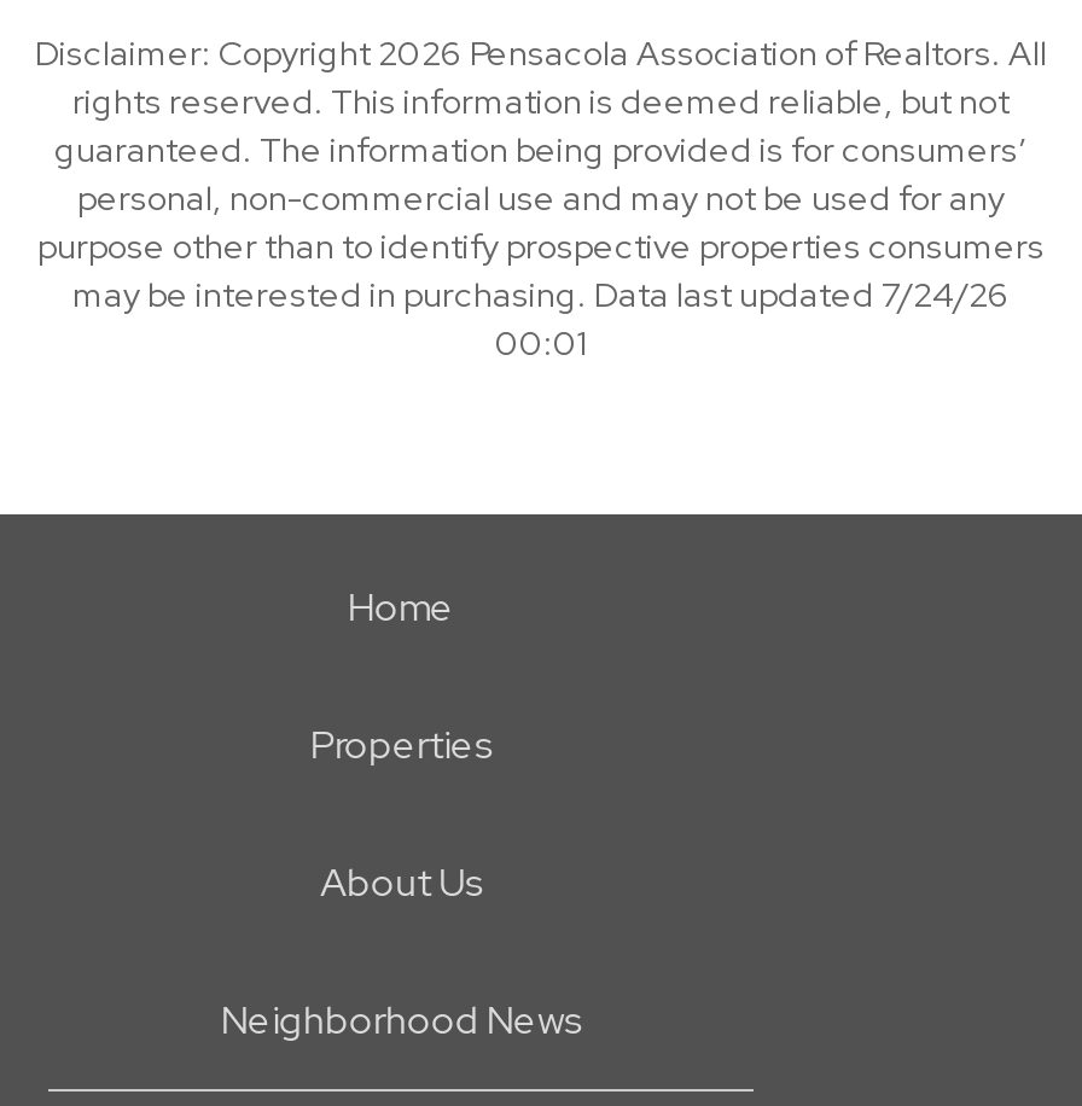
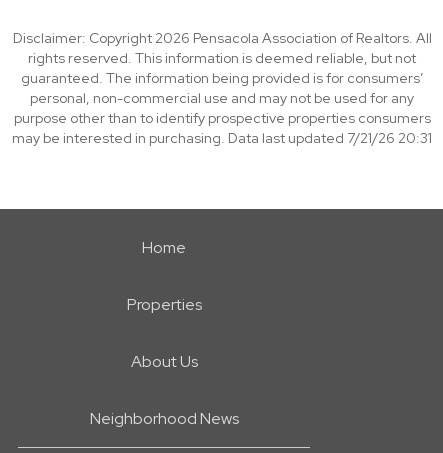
[72,273,1010,365] may be interested in purchasing. Data last updated 7/24/26 | 00:01 -> [12,129,432,147] may be interested in purchasing. Data last updated 7/21/26 20:31

